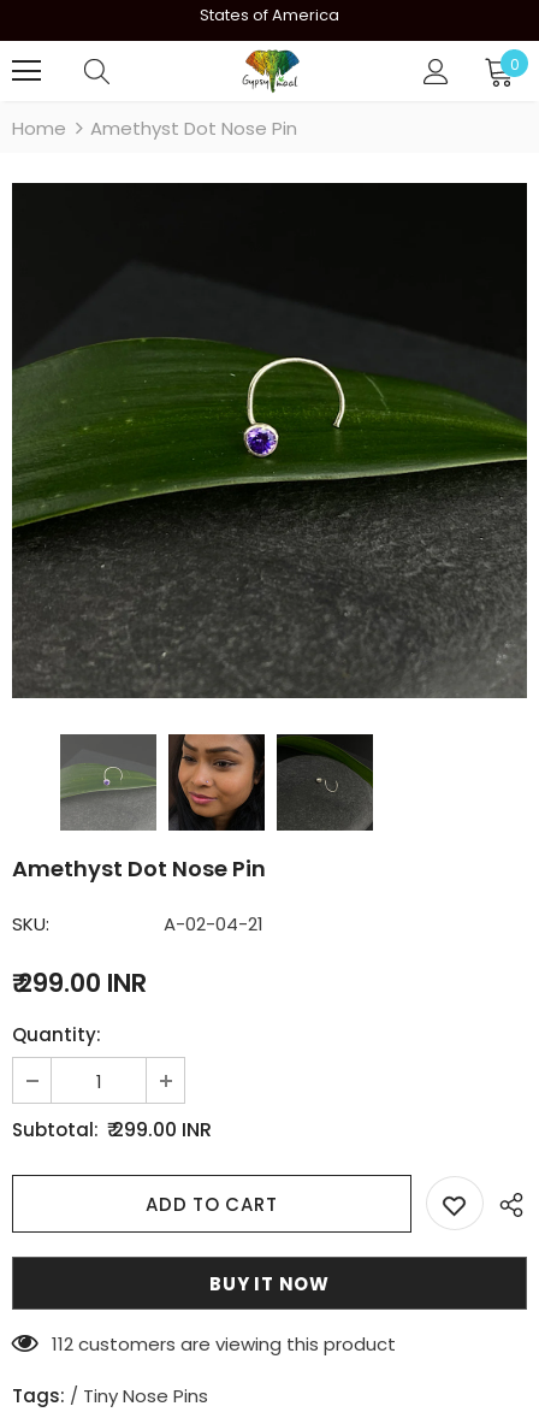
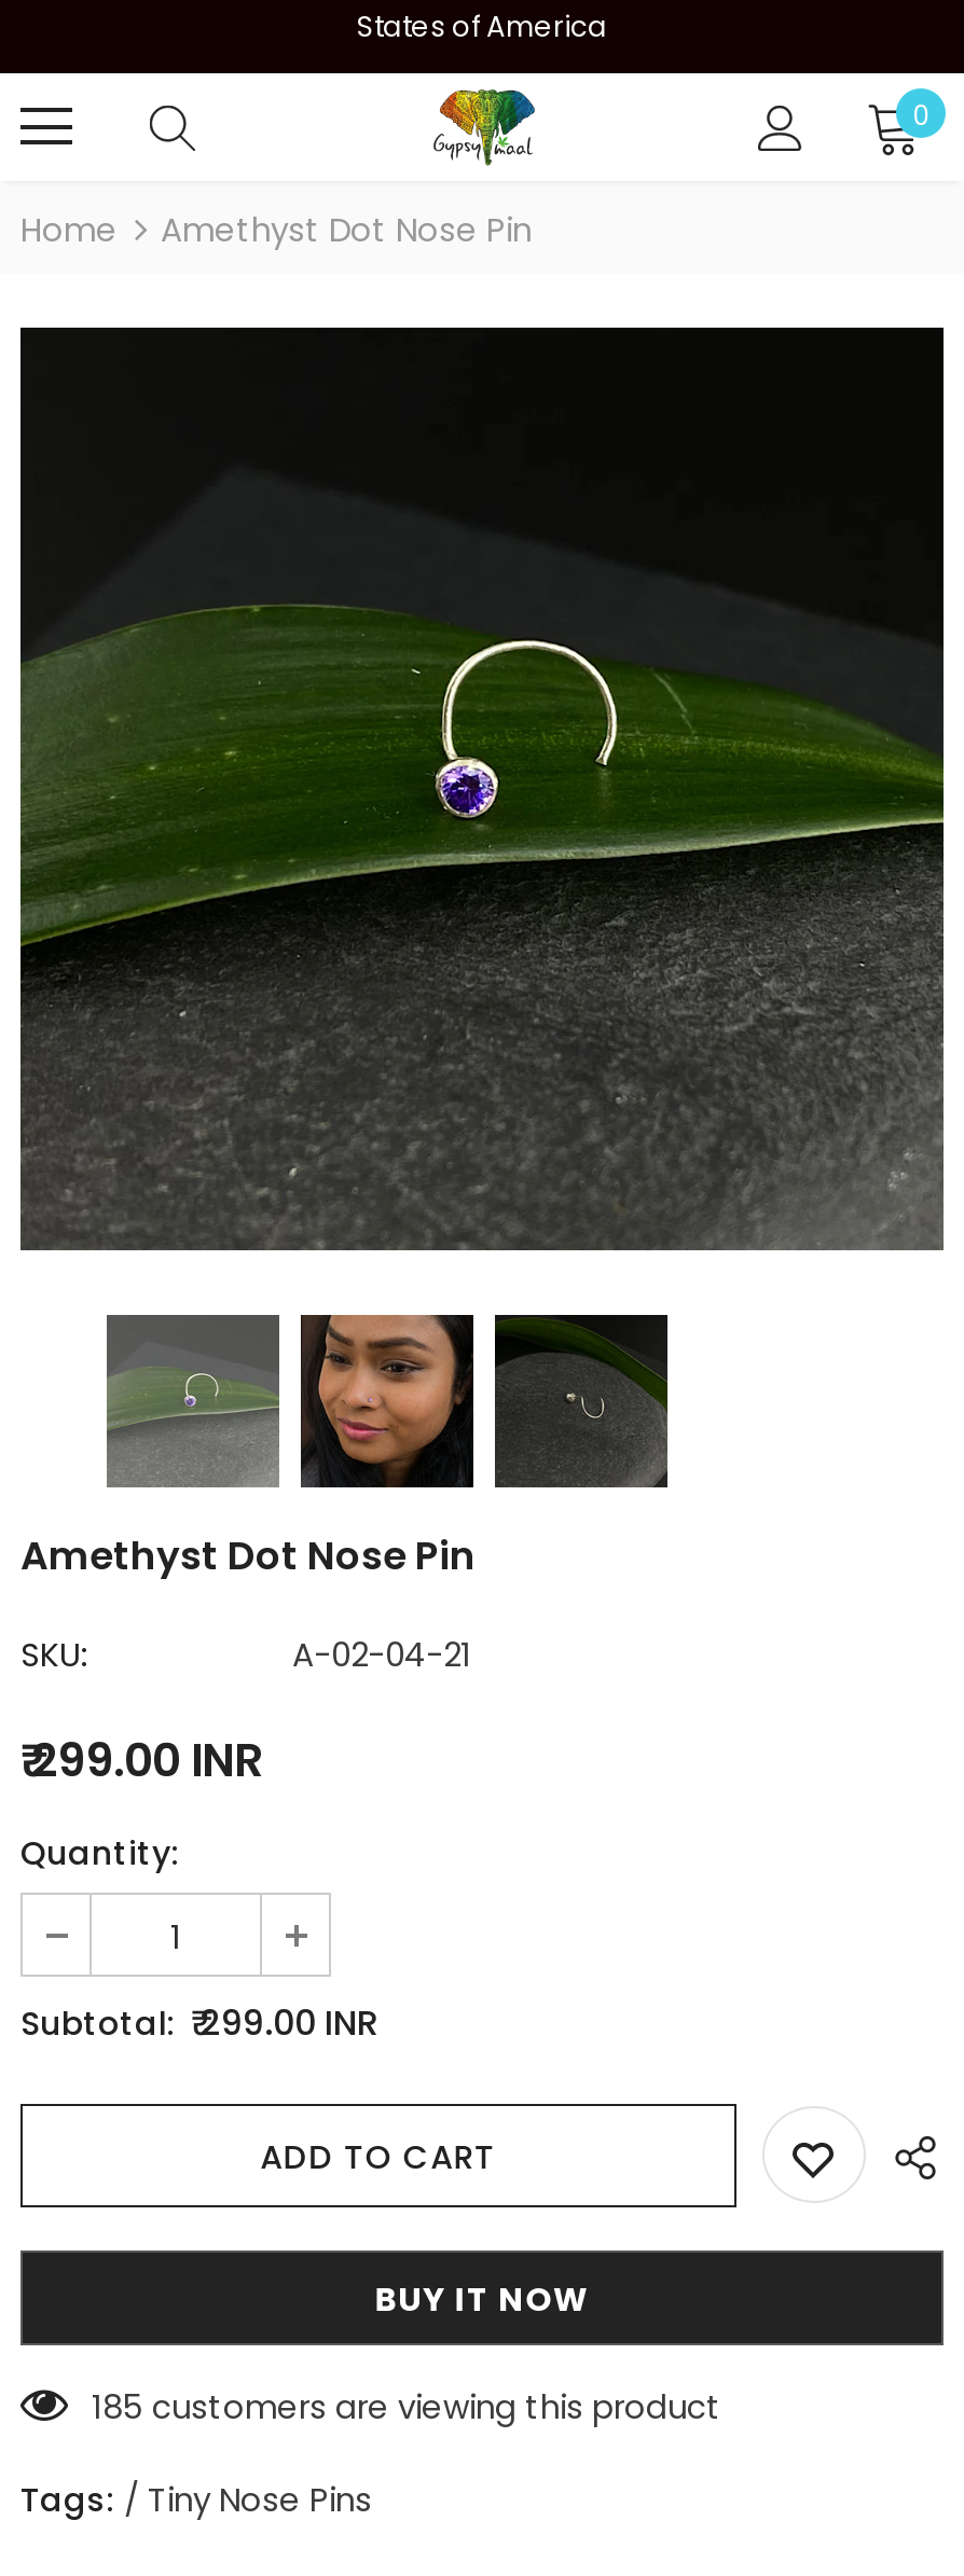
[52,1331,396,1356] 112 customers are viewing this product -> [92,2383,721,2428] 185 customers are viewing this product

